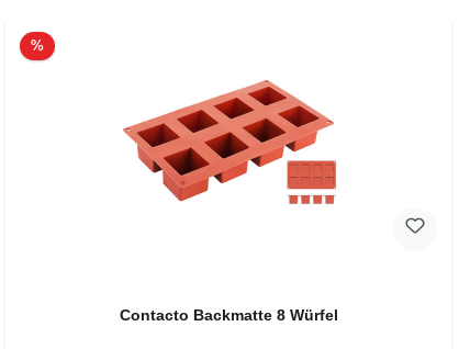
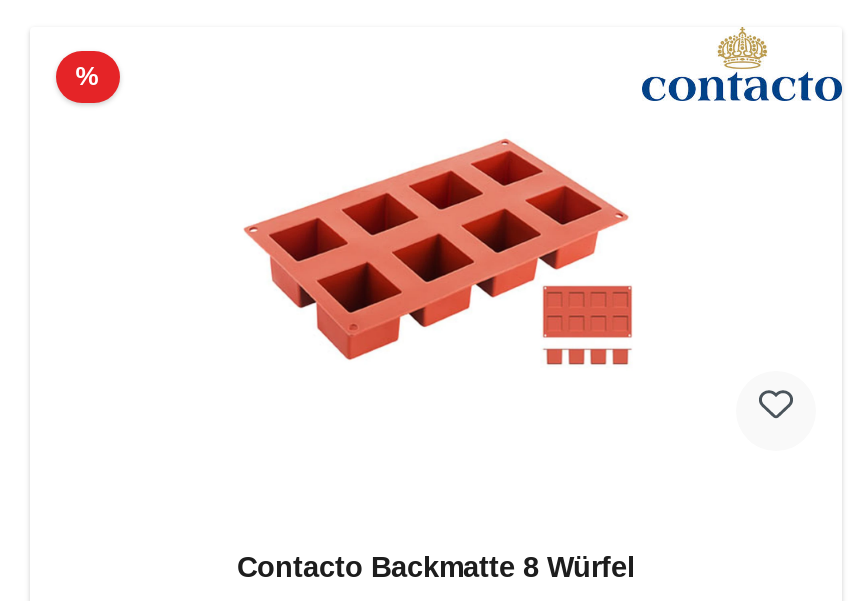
none -> [640,27,844,103] [image]

